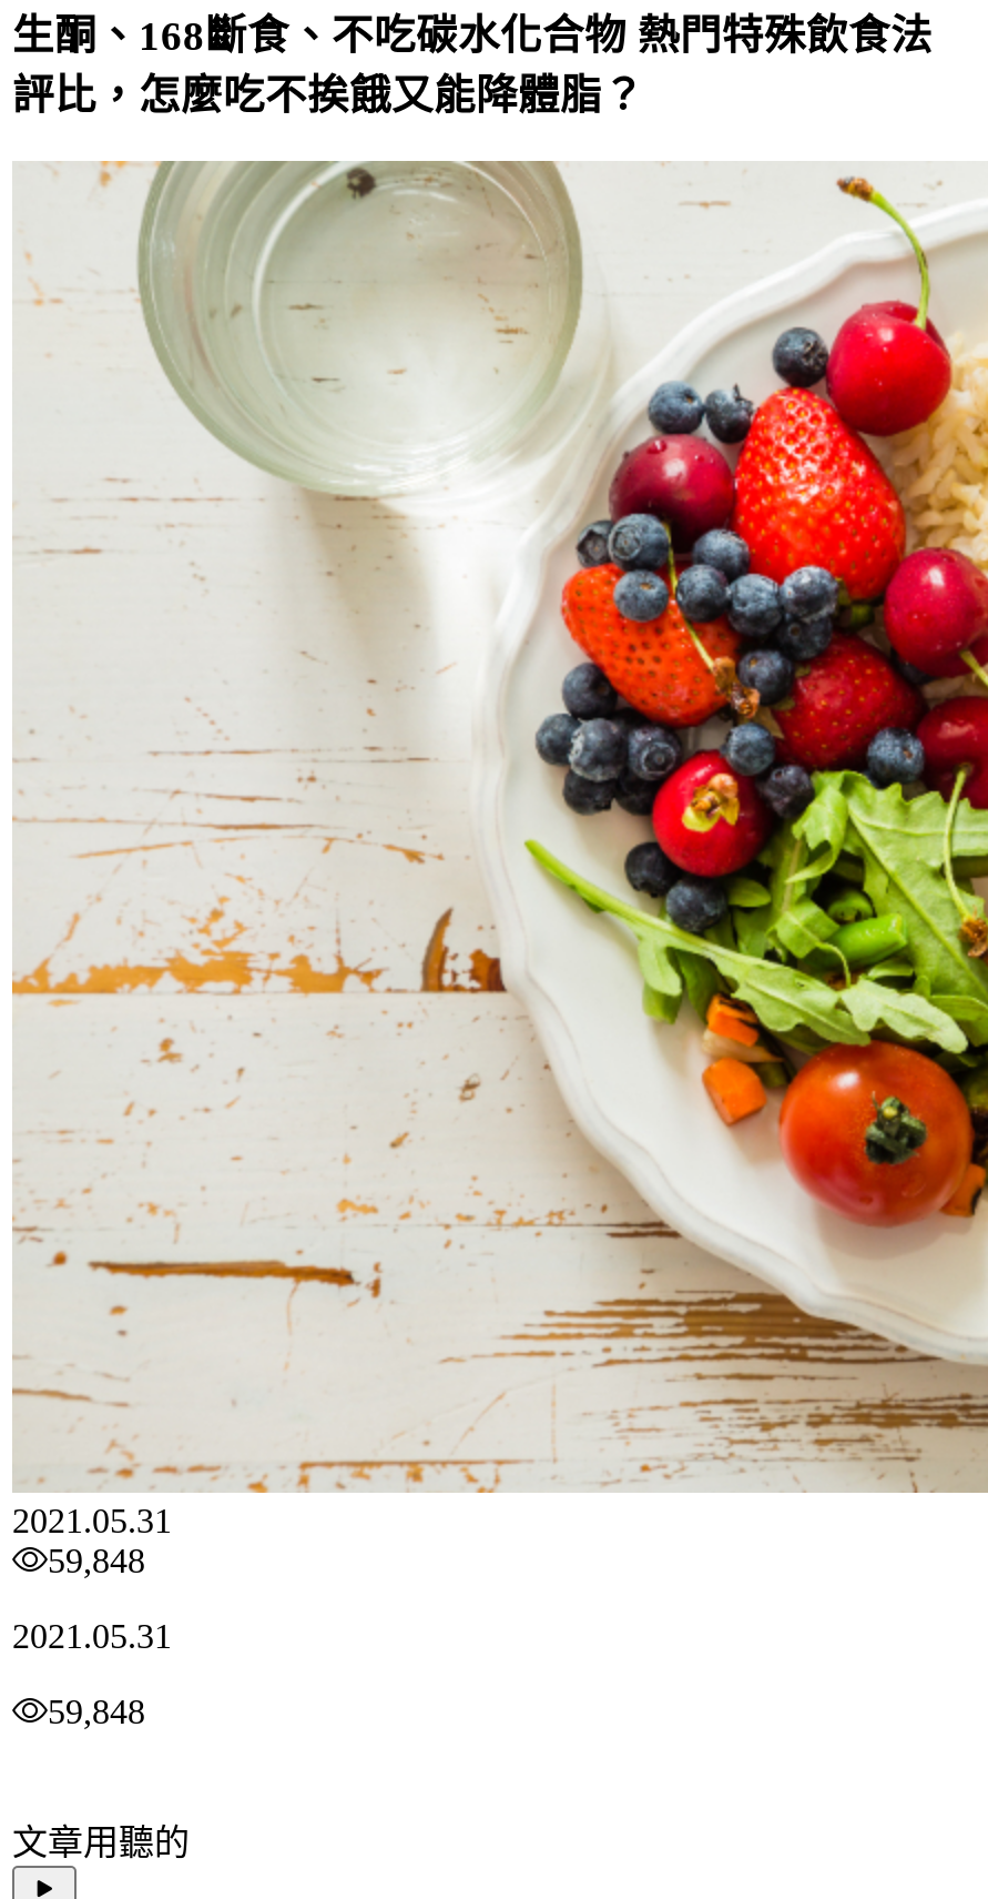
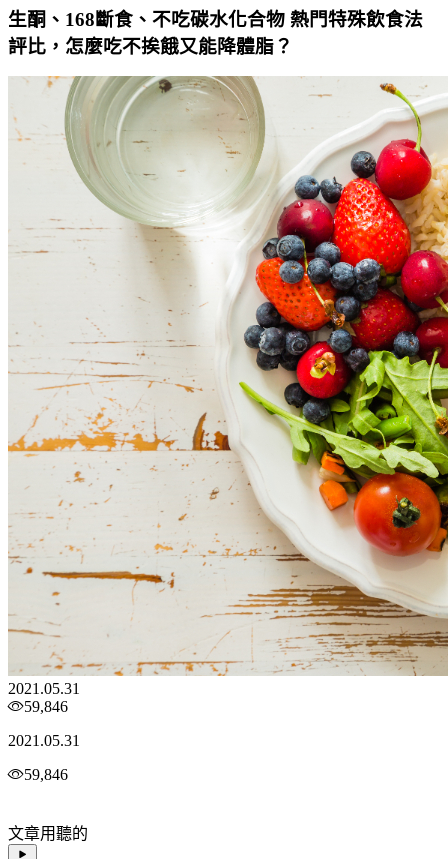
[48,1543,145,1580] 59,848 -> [24,698,68,715] 59,846
[48,1693,145,1731] 59,848 -> [24,766,68,783] 59,846

